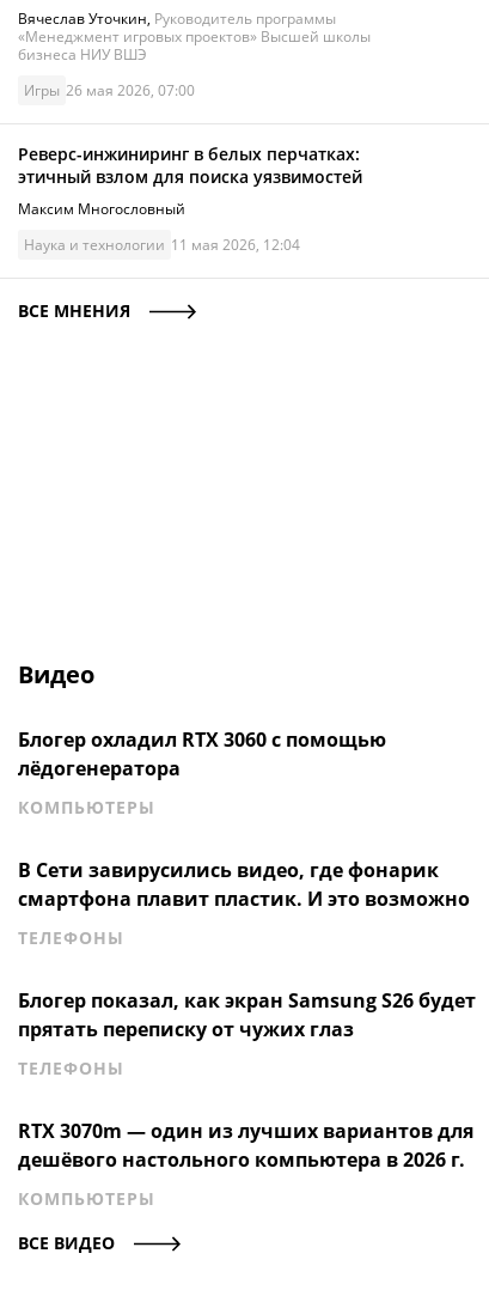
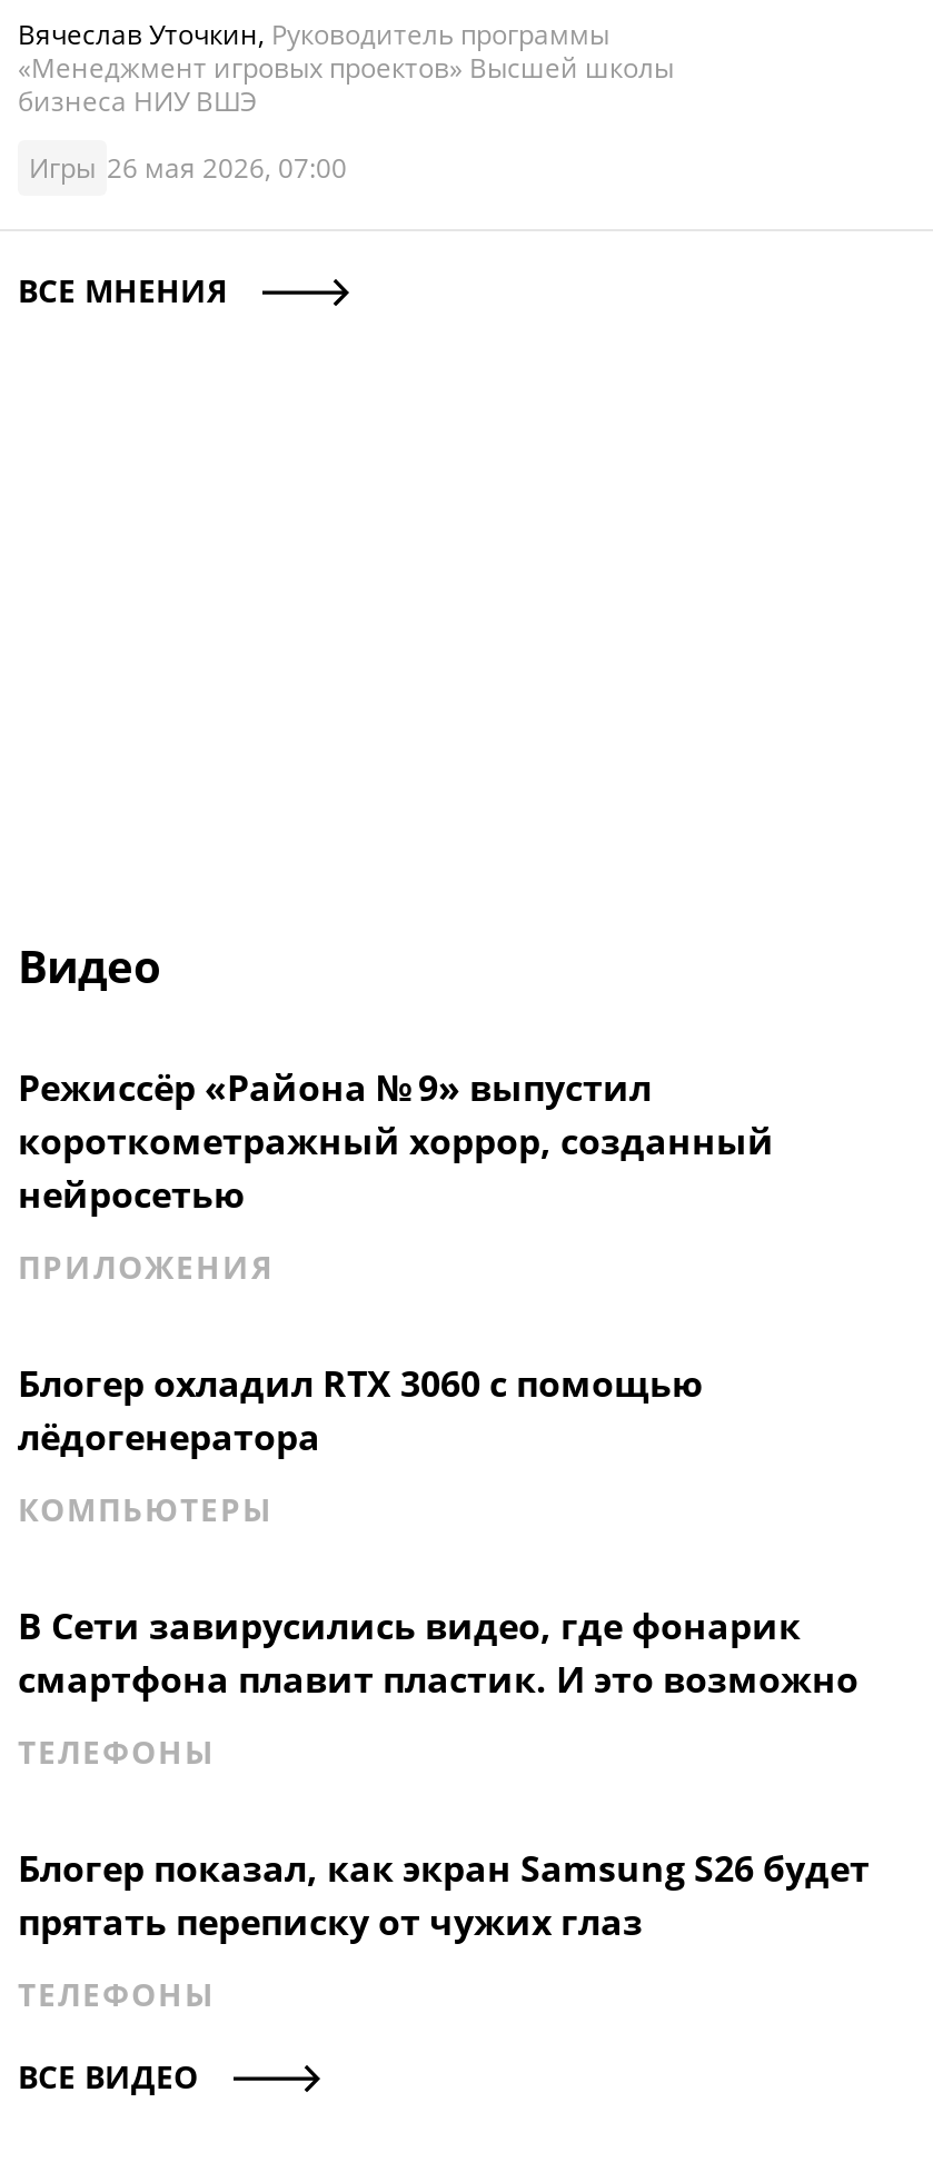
[18,142,362,255] Реверс-инжиниринг в белых перчатках: | этичный взлом для поиска уязвимостей | Максим Многословный | Наука и технологии 11 мая 2026, 12:04 -> none
moved [18,299,130,690] -> [18,269,227,996]: ВСЕ МНЕНИЯ | Видео
none -> [18,1063,774,1288] Режиссёр «Района № 9» выпустил | короткометражный хоррор, созданный | нейросетью | ПРИЛОЖЕНИЯ
[18,1118,473,1210] RTX 3070m — один из лучших вариантов для | дешёвого настольного компьютера в 2026 г. | КОМПЬЮТЕРЫ -> none

